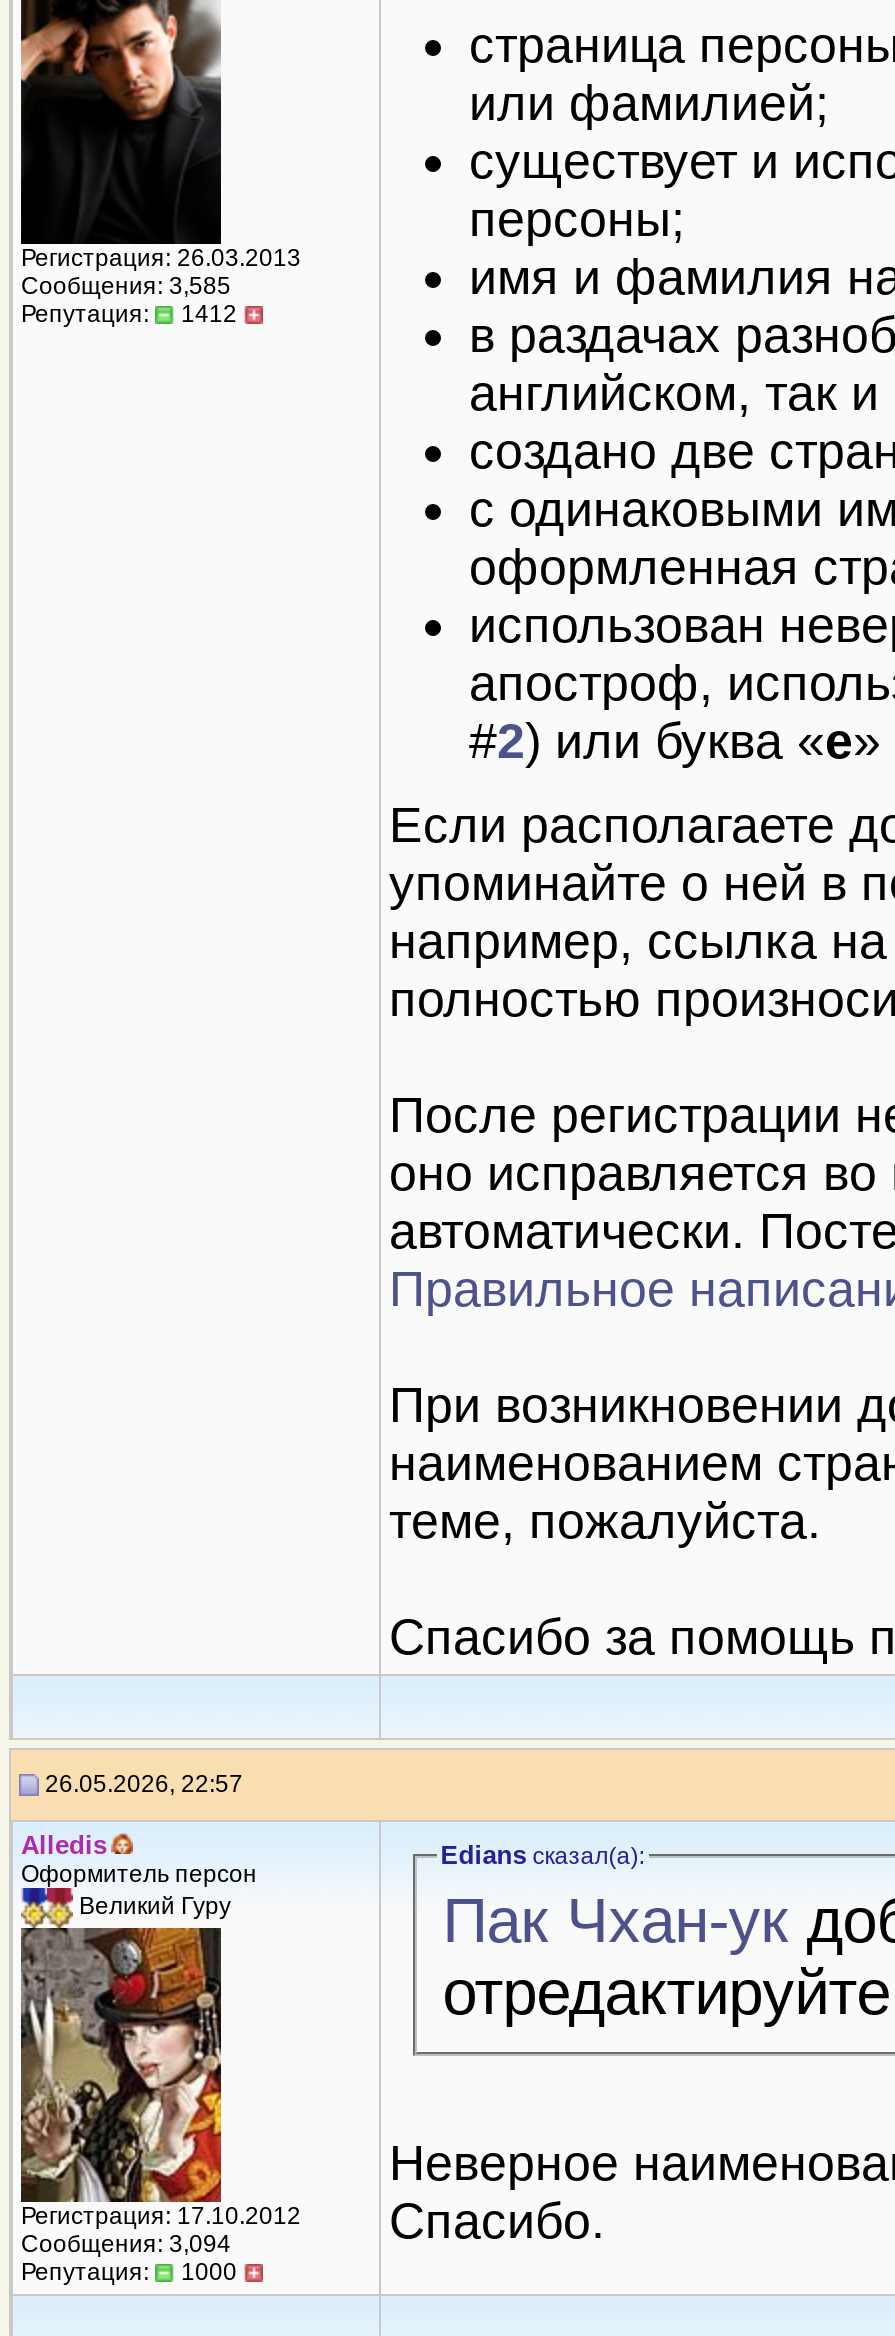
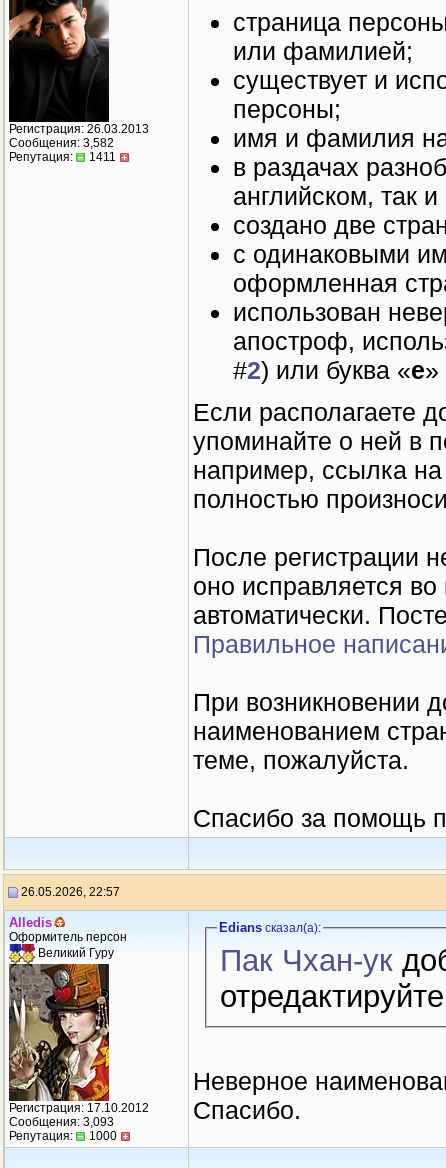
[21,272,231,300] Сообщения: 3,585 -> [9,136,114,150] Сообщения: 3,582
[21,300,243,328] Репутация: 1412 -> [9,150,119,164] Репутация: 1411
[21,2230,231,2258] Сообщения: 3,094 -> [9,1115,114,1129] Сообщения: 3,093

